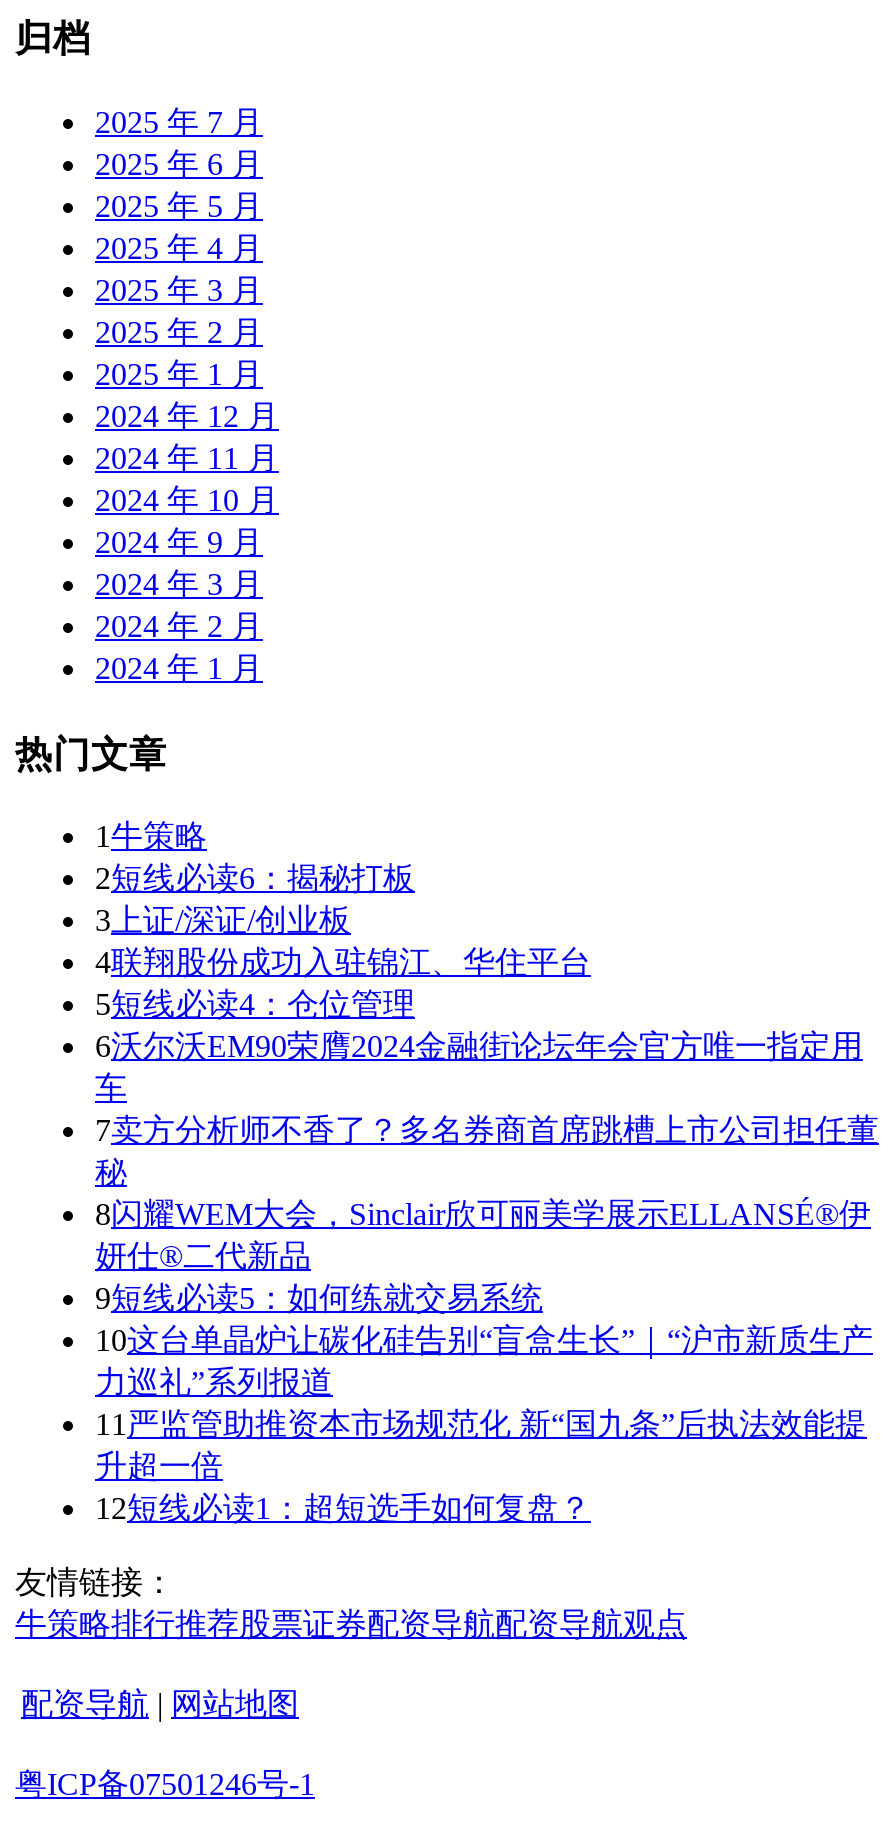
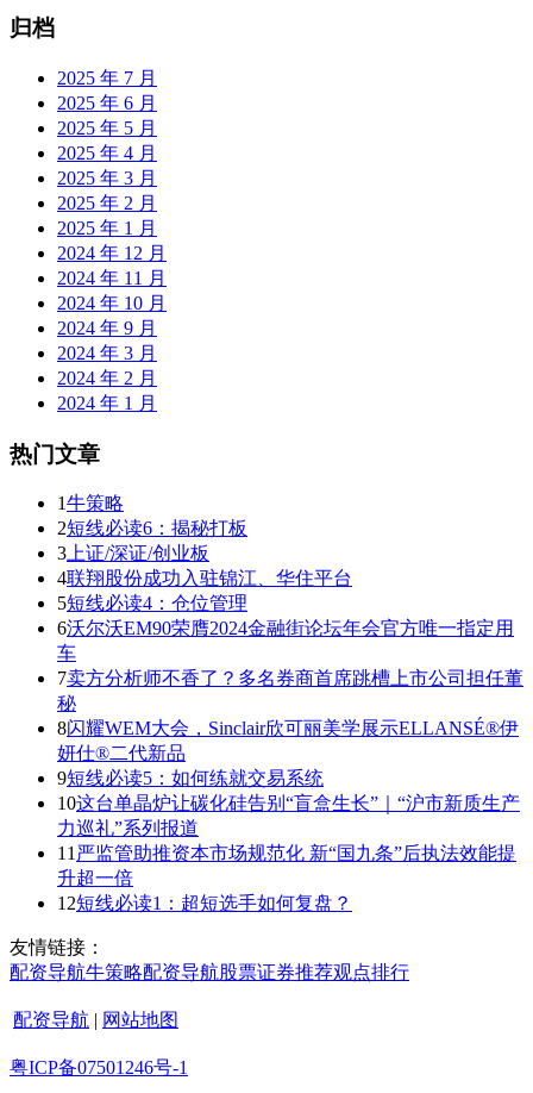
[15,1608,687,1642] 牛策略排行推荐股票证券配资导航配资导航观点 -> [10,963,409,983] 配资导航牛策略配资导航股票证券推荐观点排行

